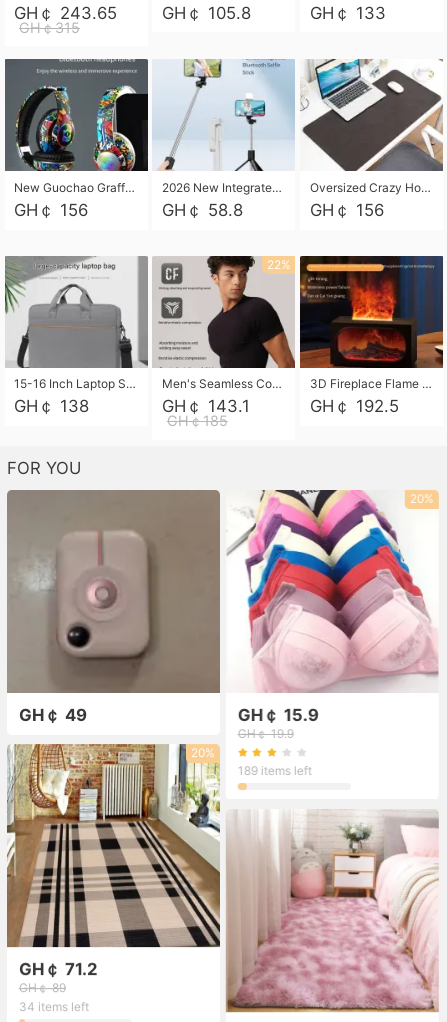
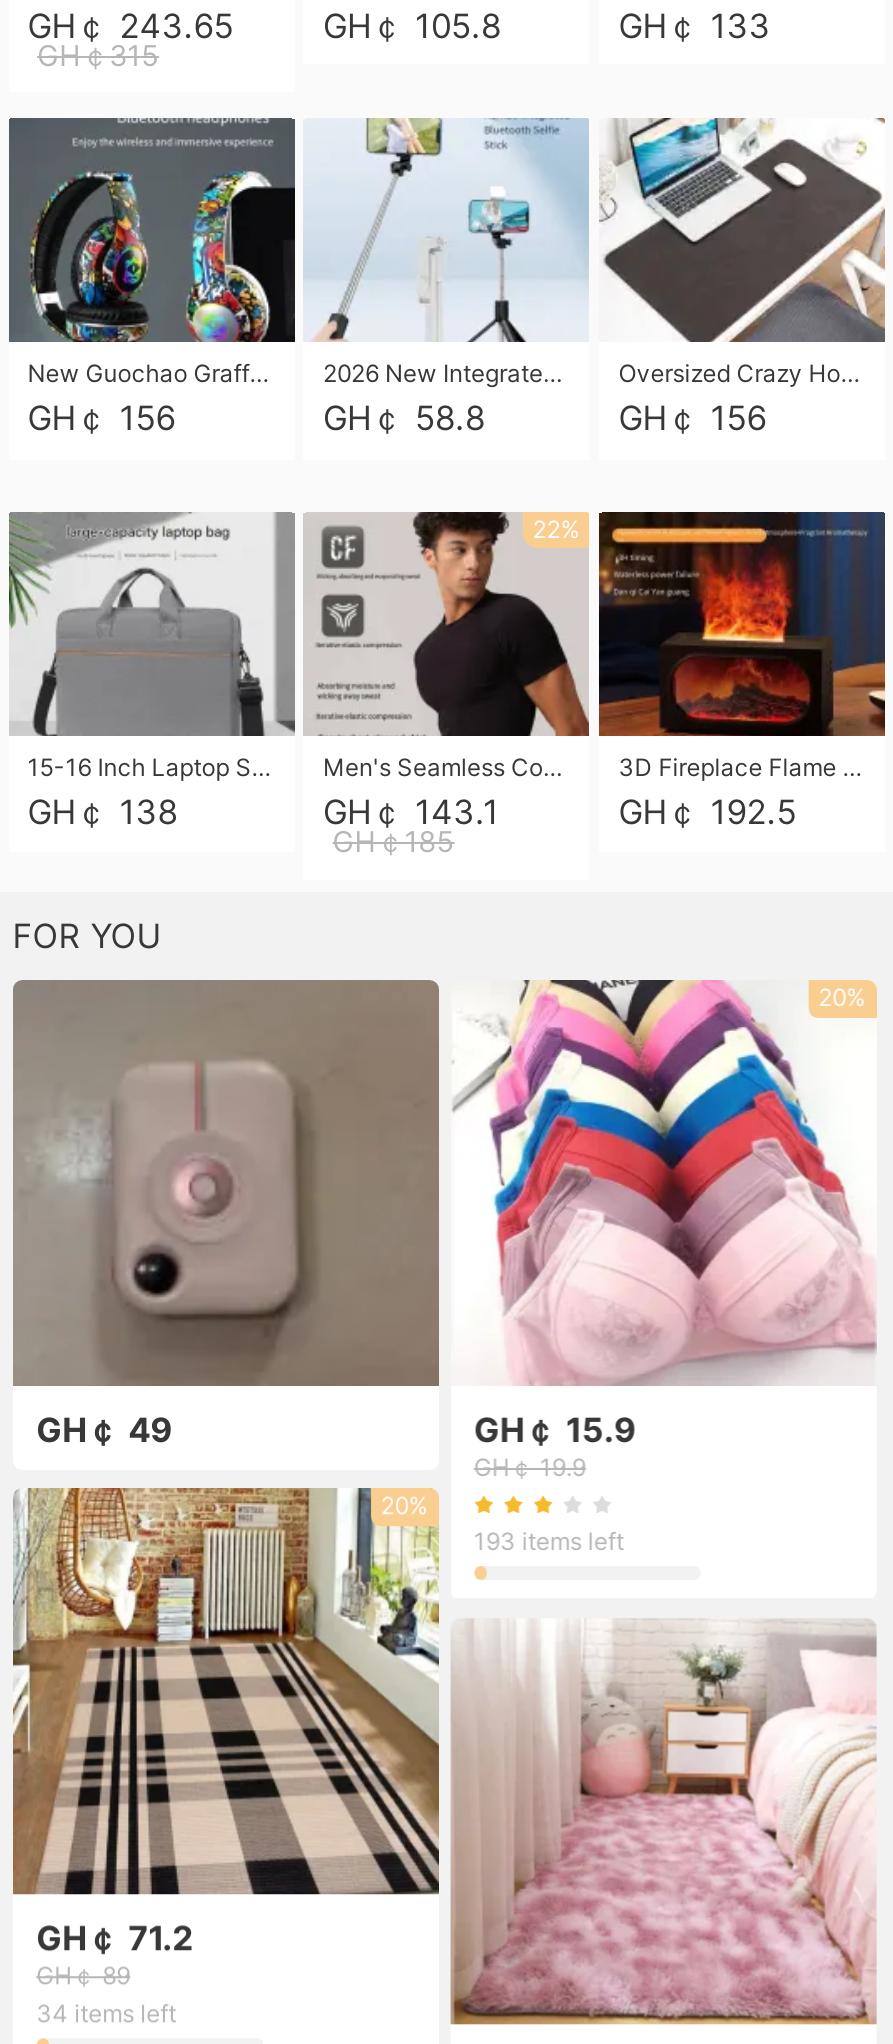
[237,763,311,778] 189 items left -> [474,1526,624,1556] 193 items left

